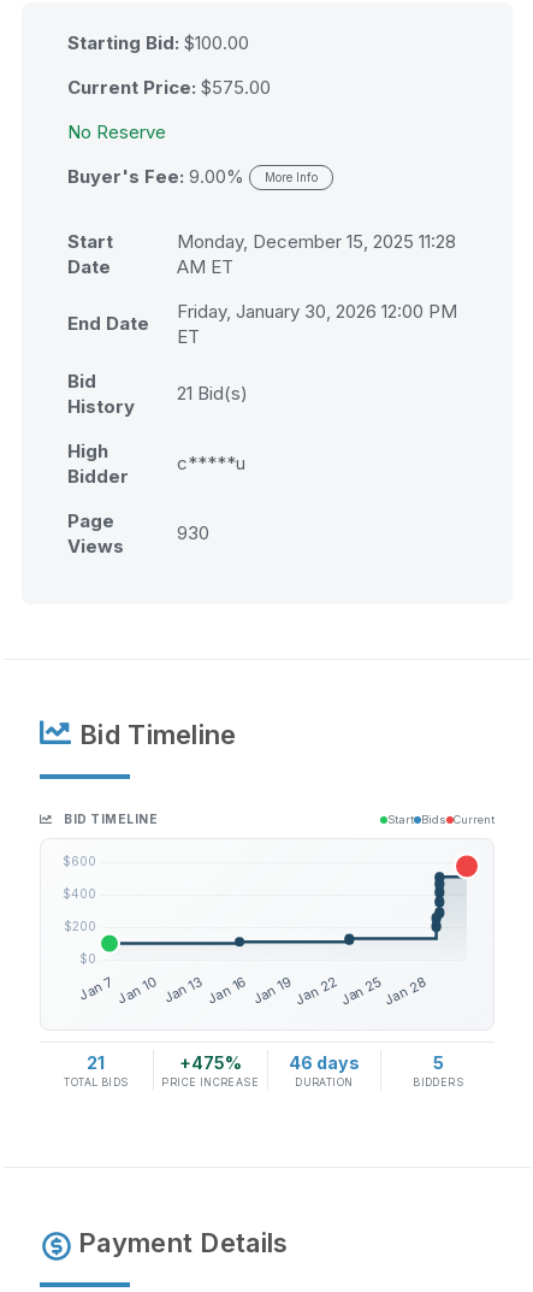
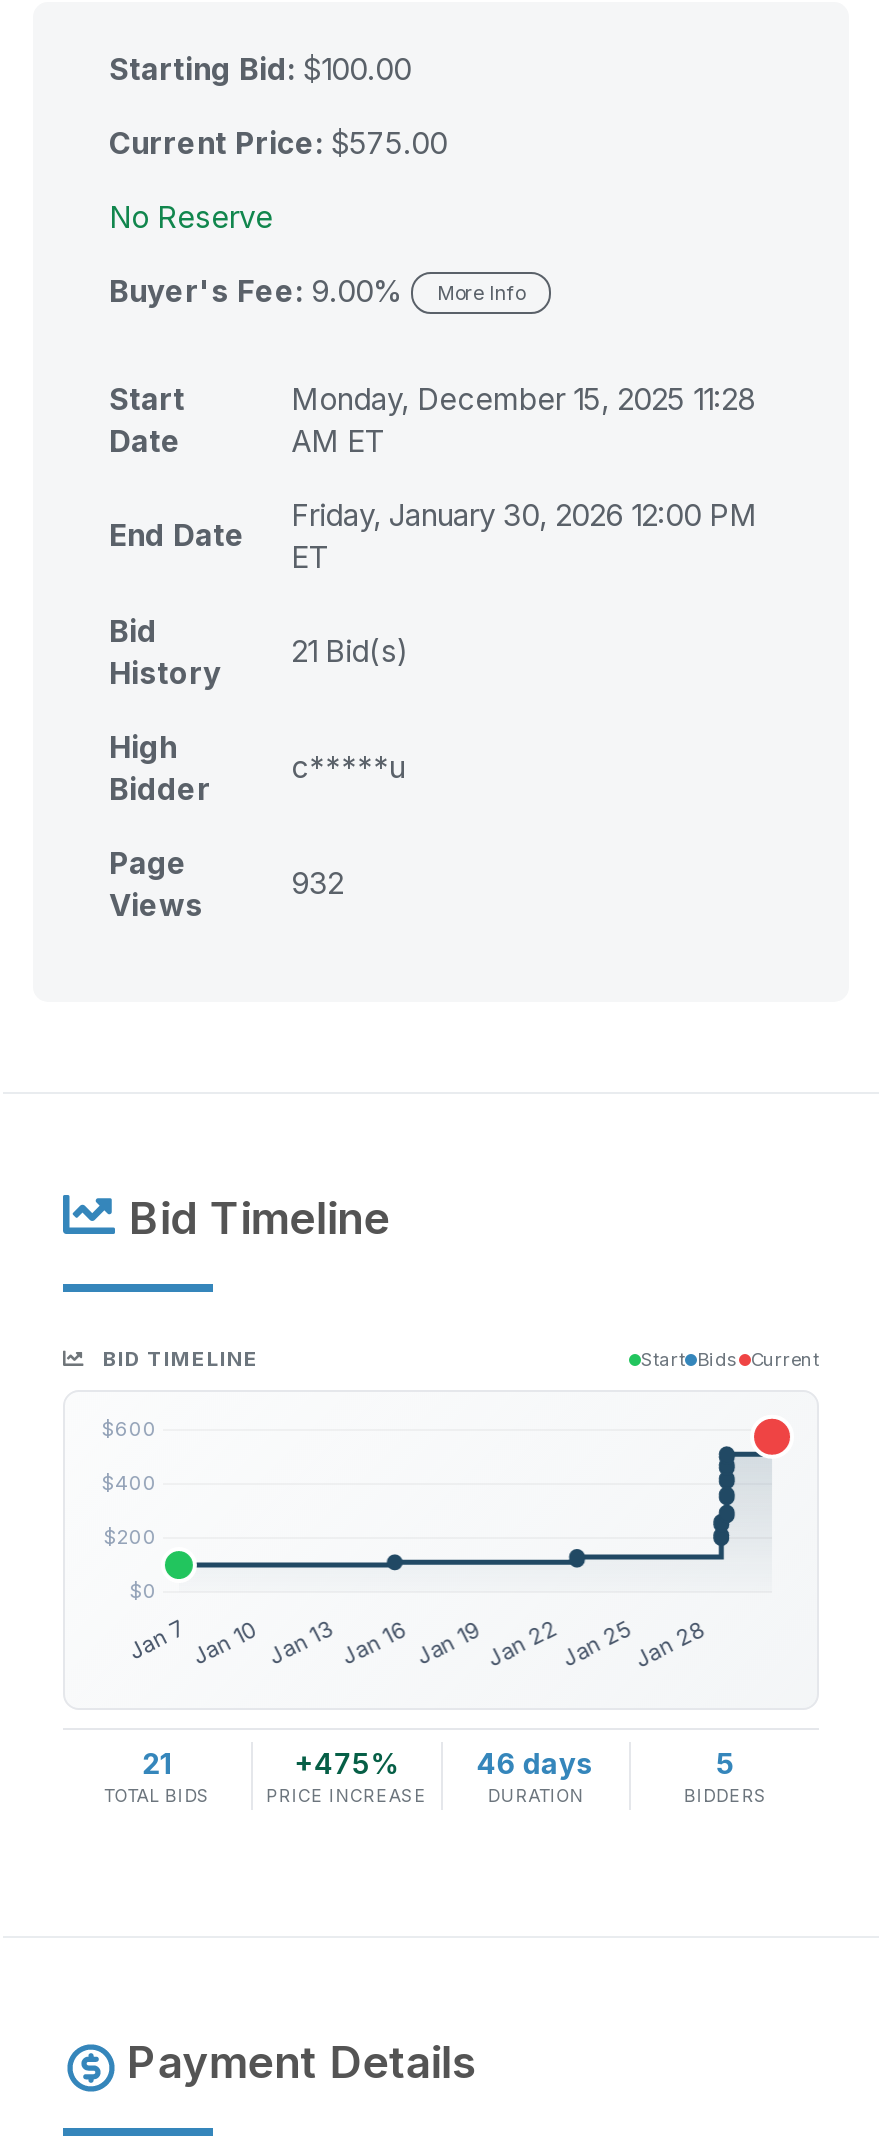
[177,521,209,544] 930 -> [291,864,343,902] 932

